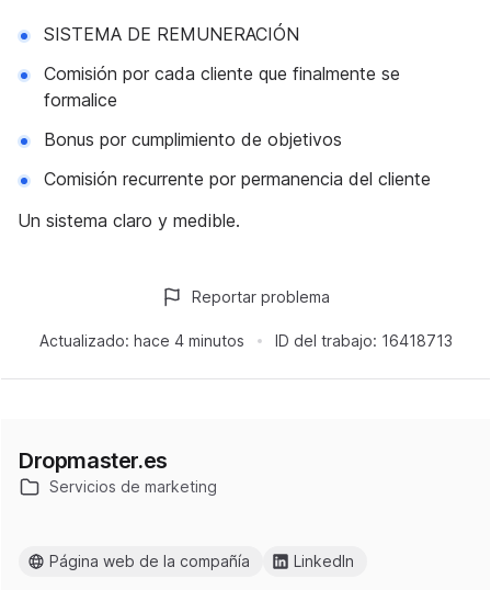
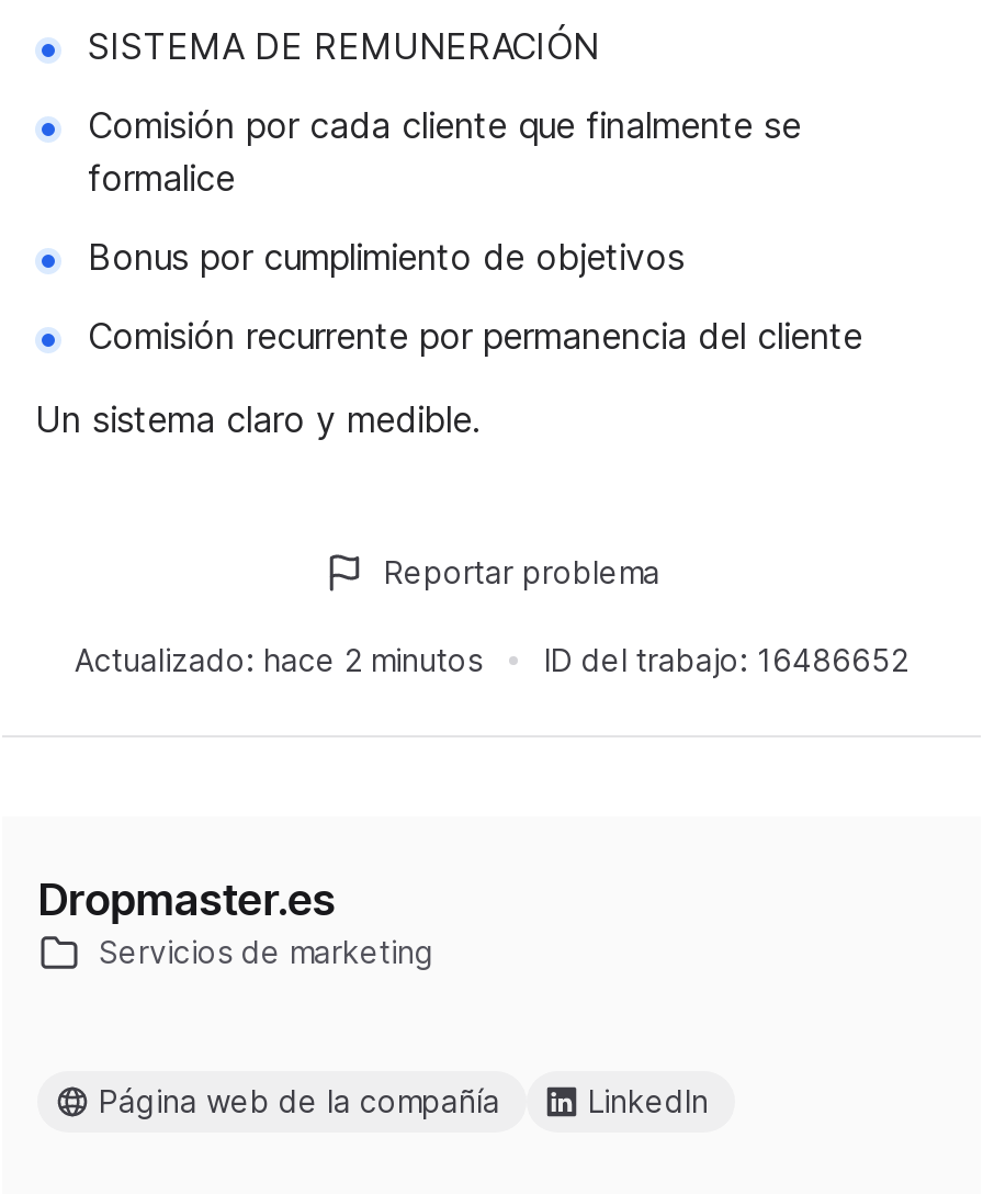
[39,331,244,350] Actualizado: hace 4 minutos -> [75,641,483,678] Actualizado: hace 2 minutos
[275,331,452,350] ID del trabajo: 16418713 -> [544,641,908,678] ID del trabajo: 16486652

